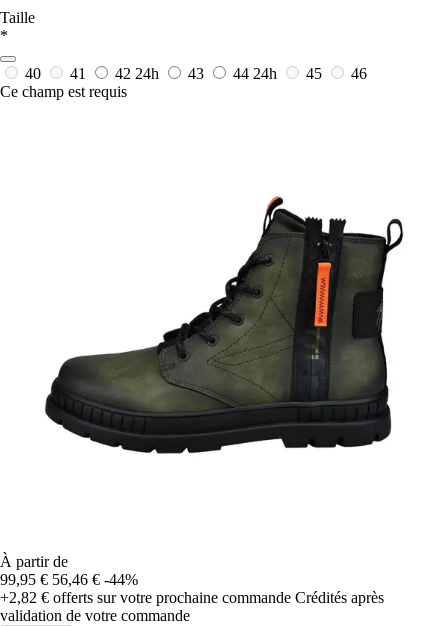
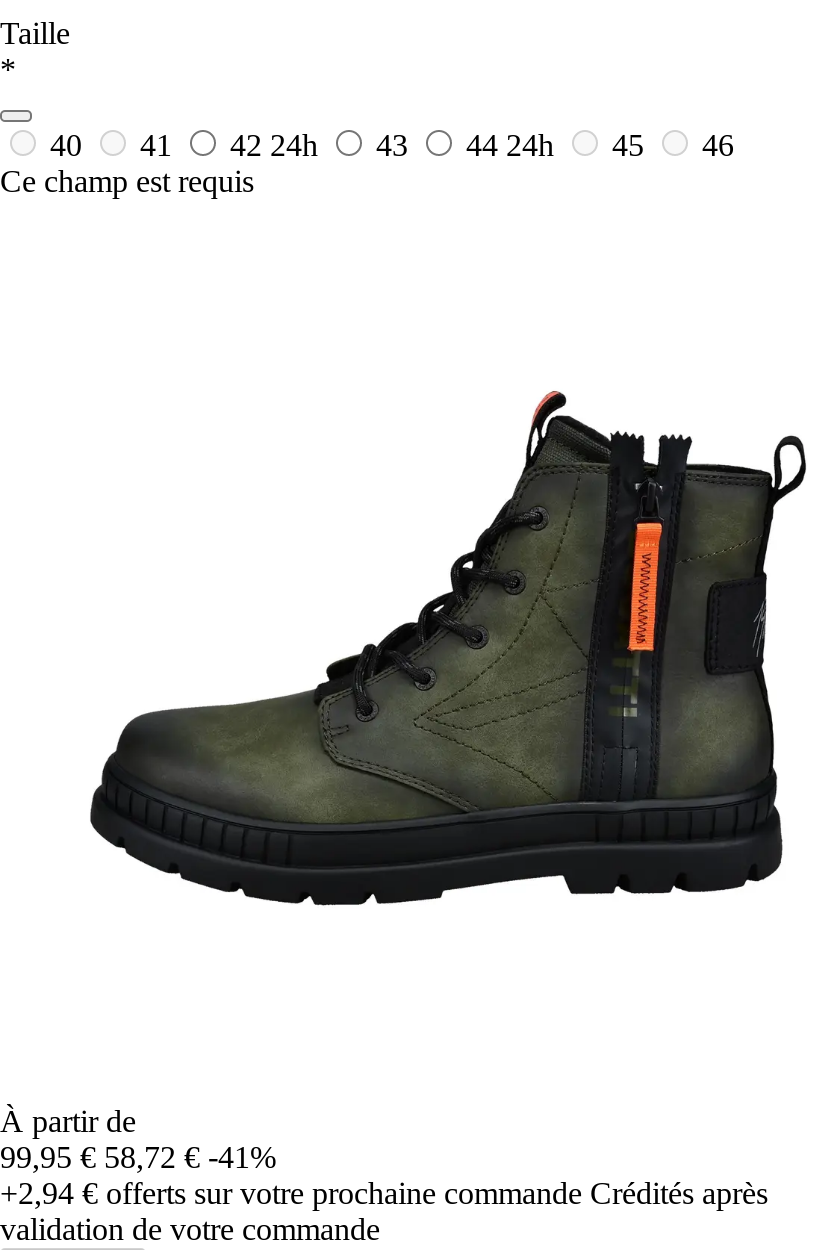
[0,571,138,588] 99,95 € 56,46 € -44% -> [0,1140,276,1174] 99,95 € 58,72 € -41%
[0,589,384,606] +2,82 €offerts sur votre prochaine commande Crédités après -> [0,1176,768,1210] +2,94 €offerts sur votre prochaine commande Crédités après

